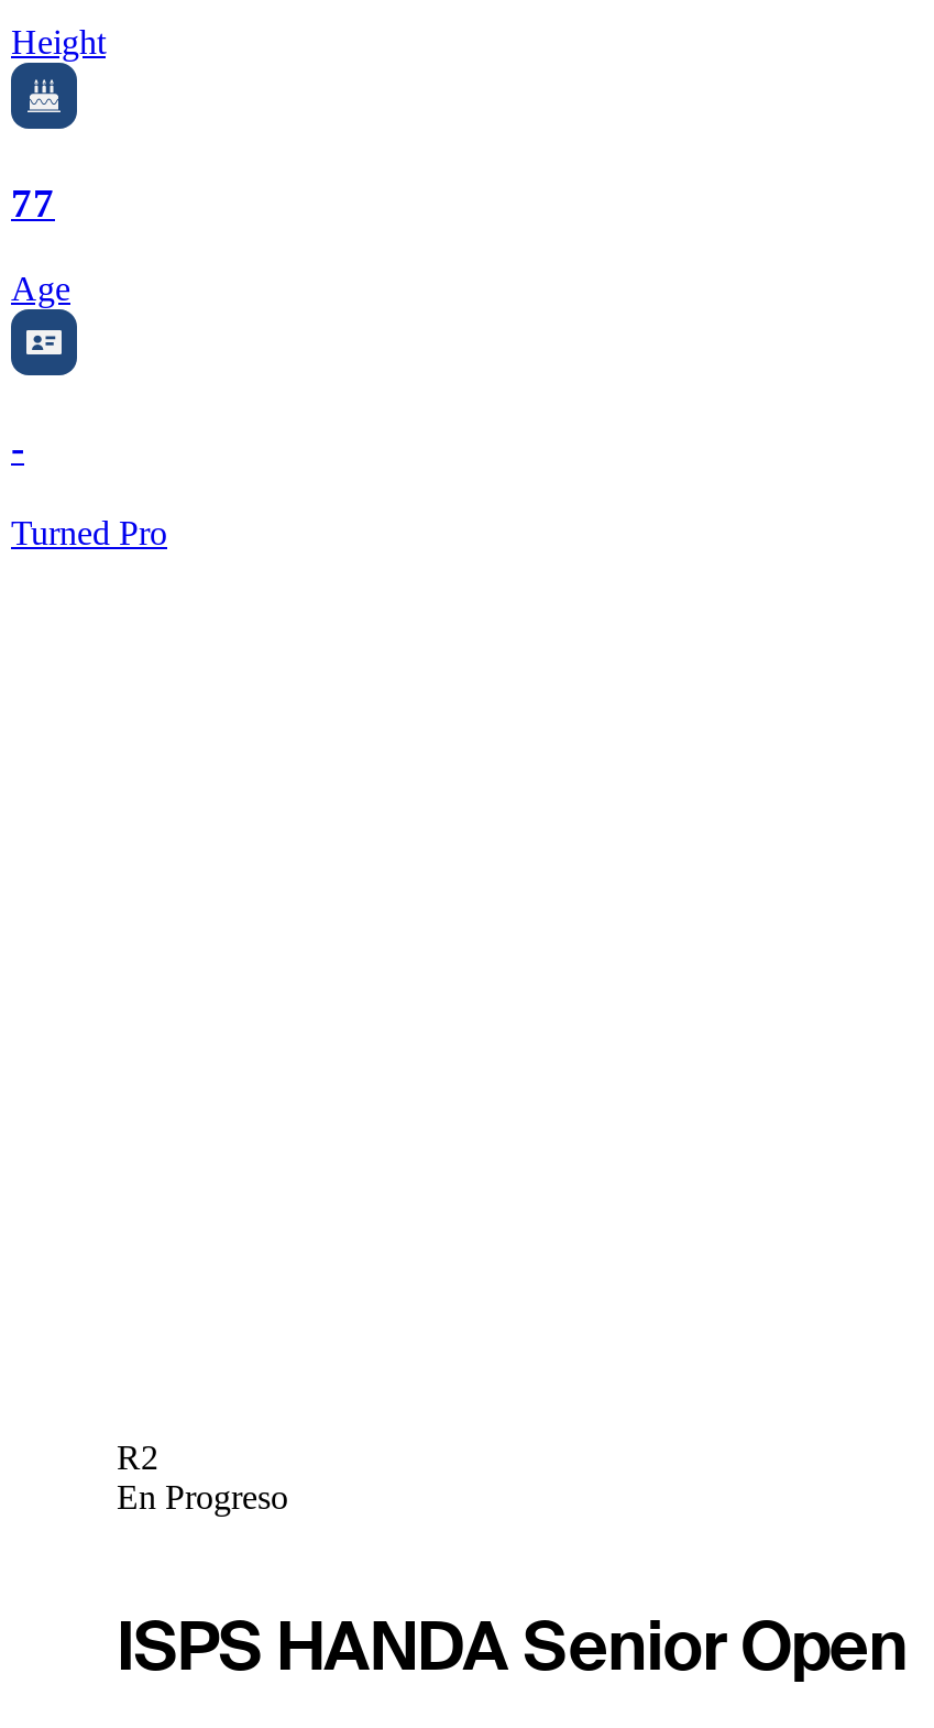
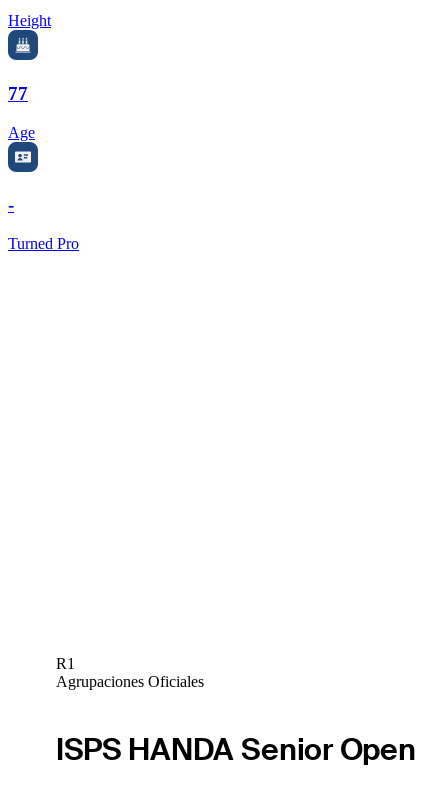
[117,1439,288,1516] R2 | En Progreso -> [56,655,204,690] R1 | Agrupaciones Oficiales

